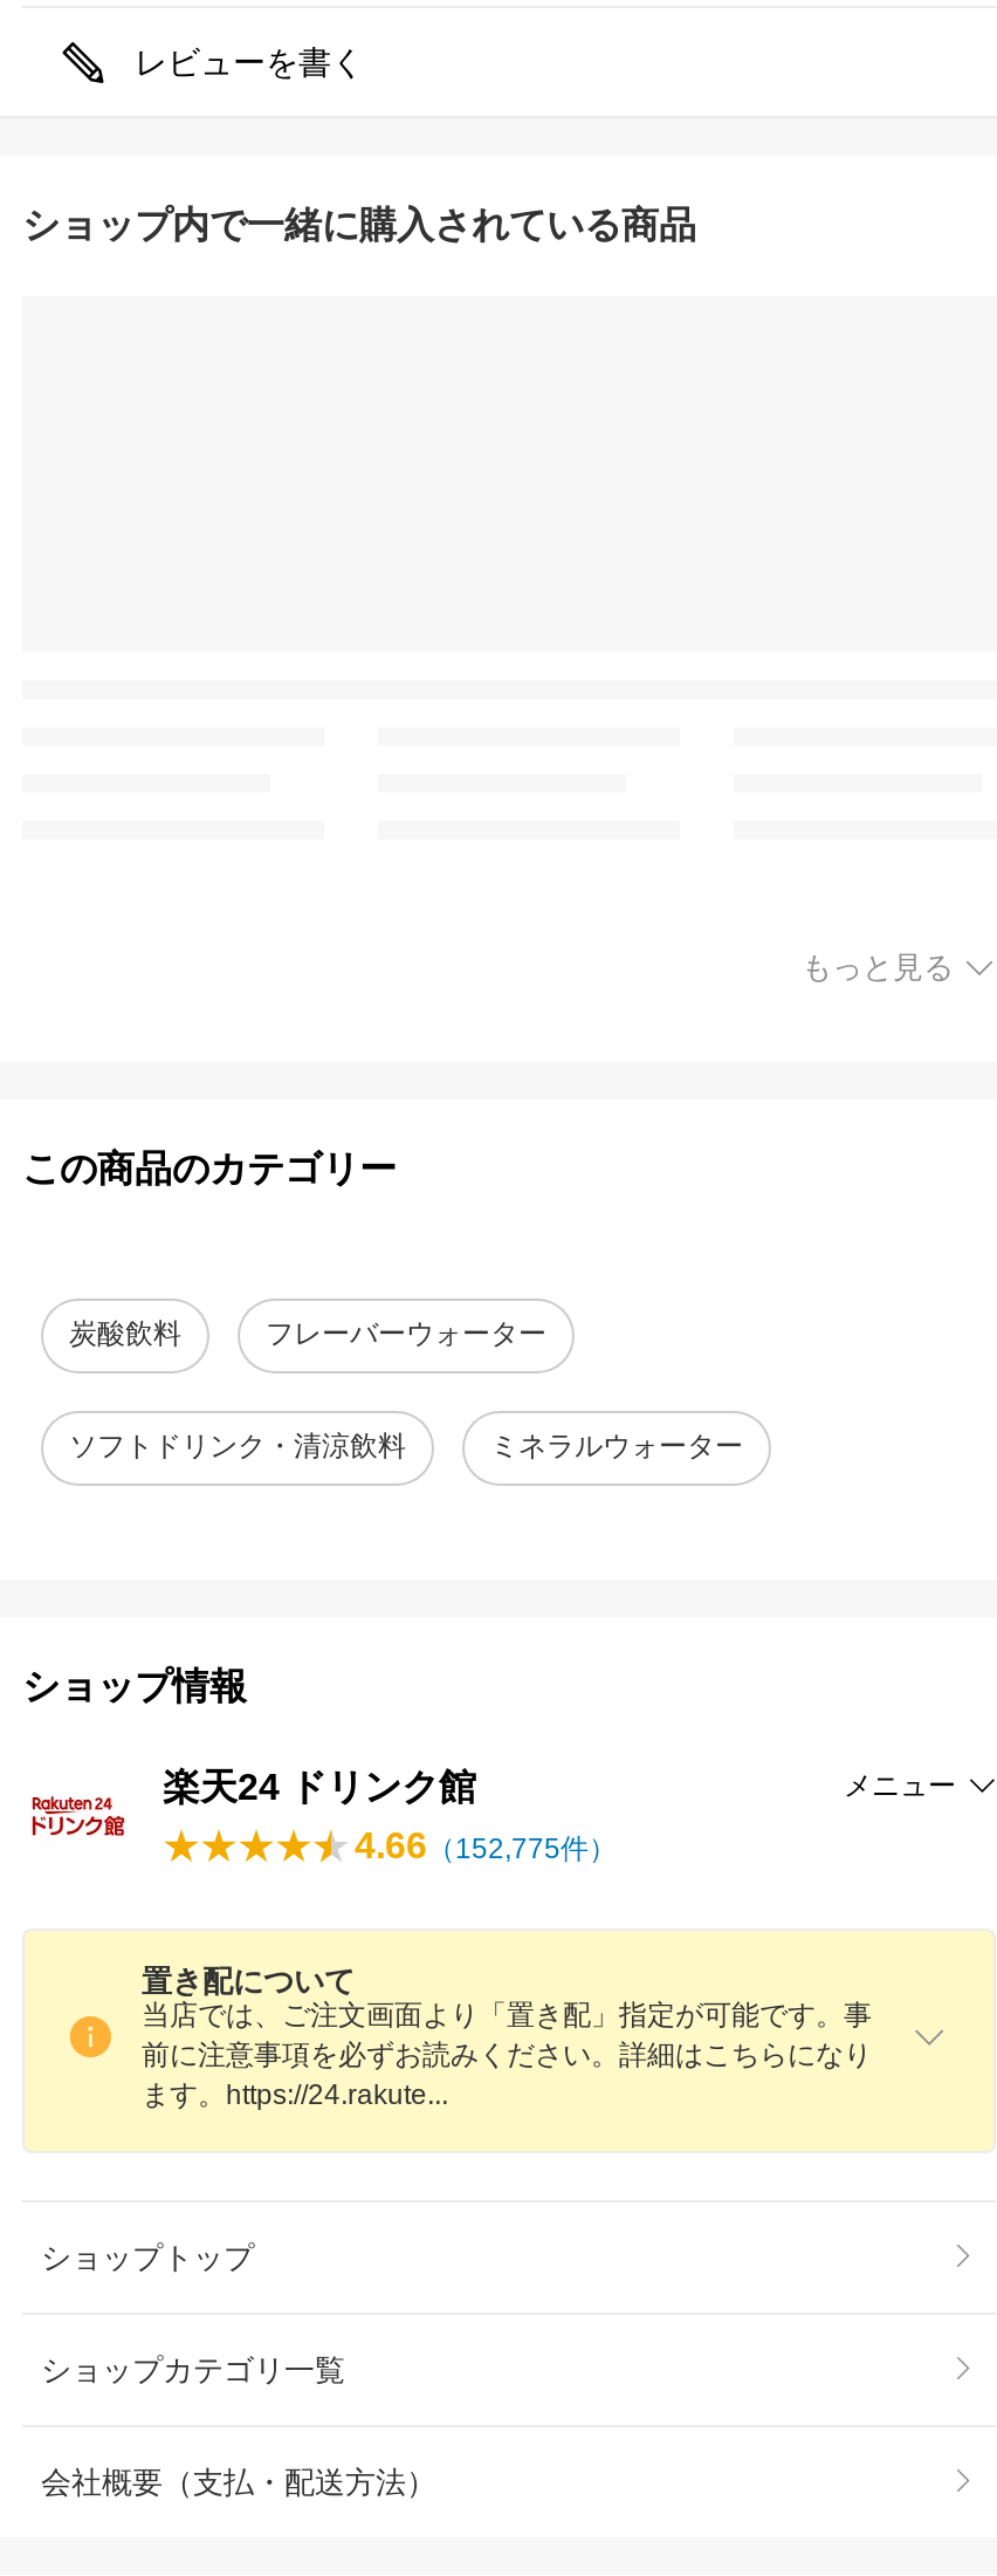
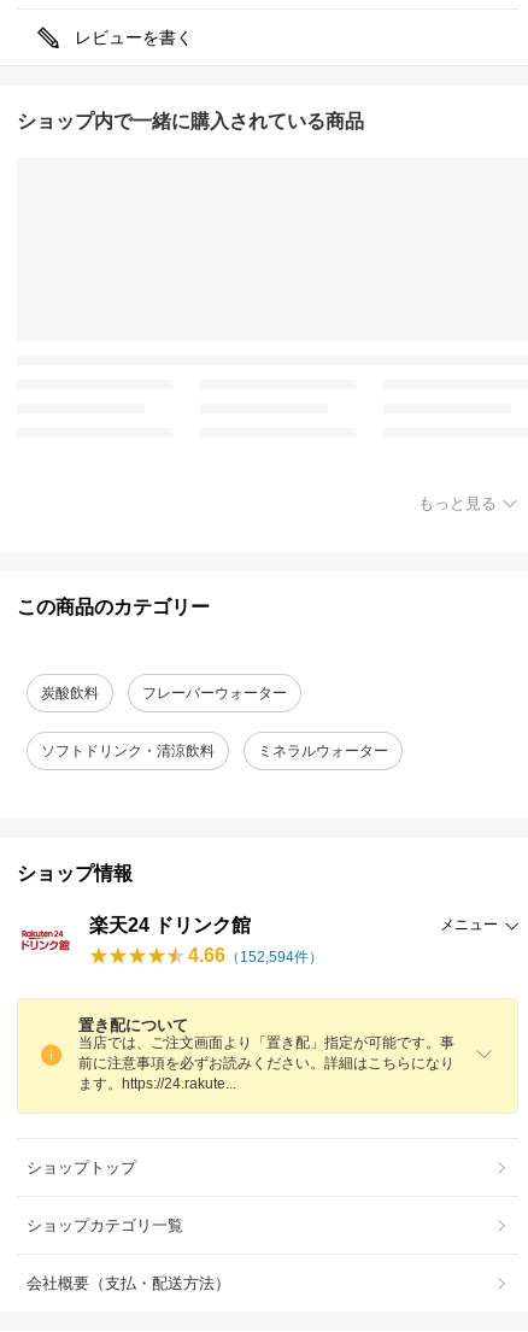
[355,1825,617,1865] 4.66（152,775件） -> [188,945,323,966] 4.66（152,594件）

